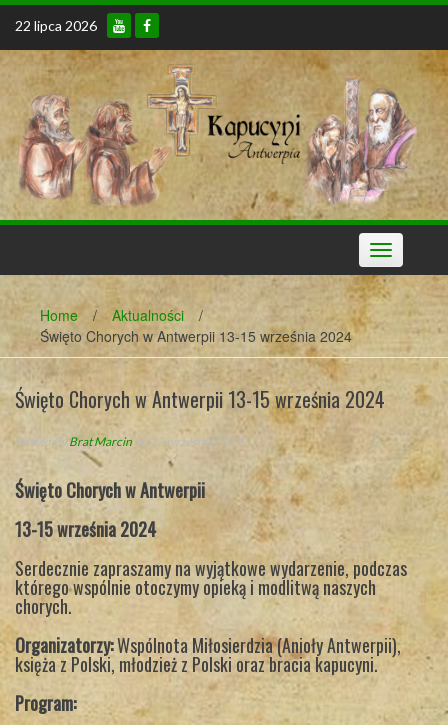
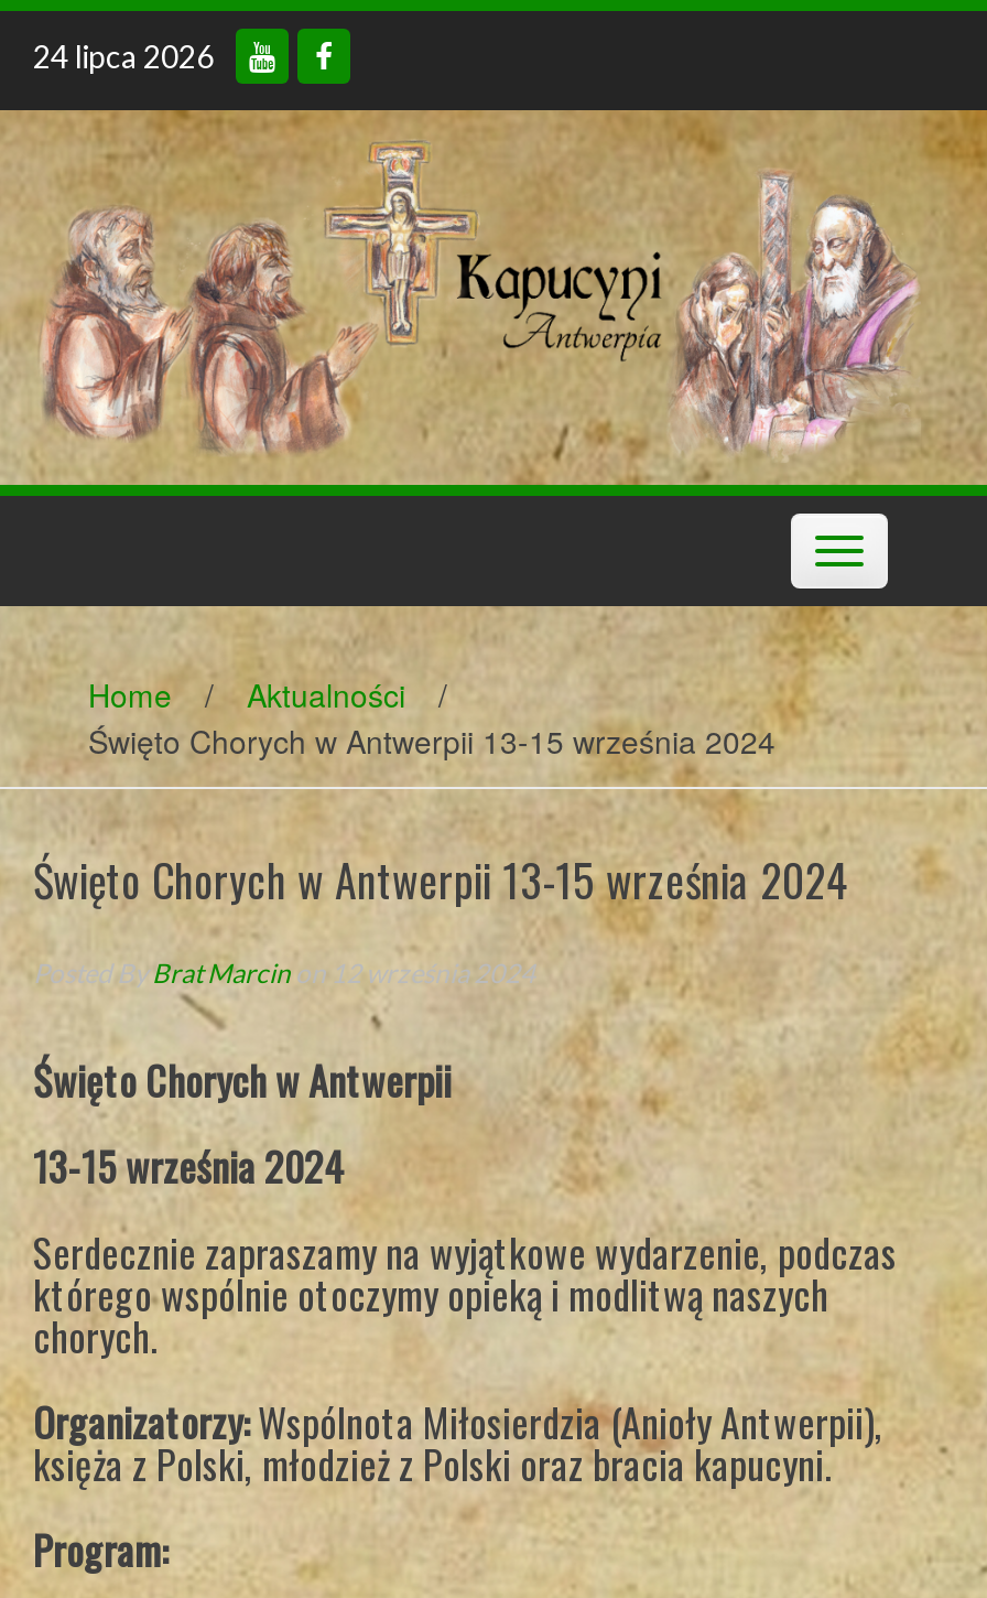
[15,17,97,34] 22 lipca 2026 -> [33,37,214,75] 24 lipca 2026

